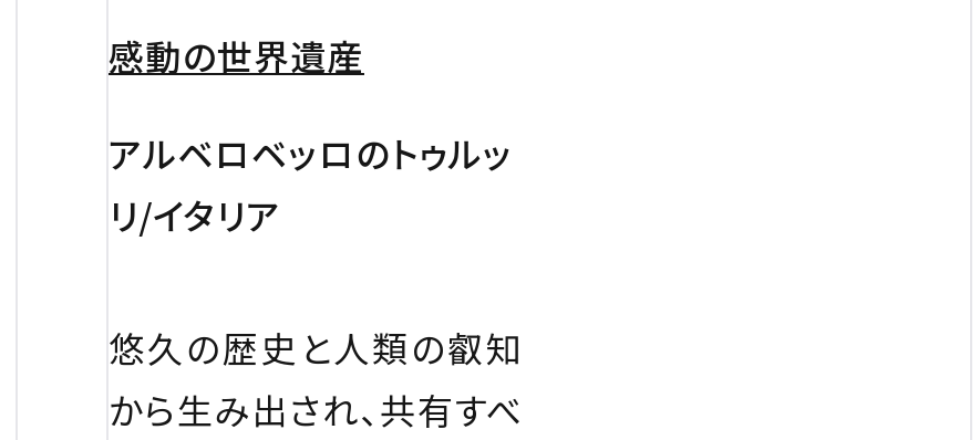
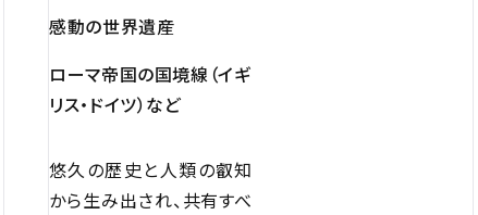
[109,125,513,240] アルベロベッロのトゥルッ | リ/イタリア -> [49,60,251,117] ローマ帝国の国境線（イギ | リス・ドイツ）など

